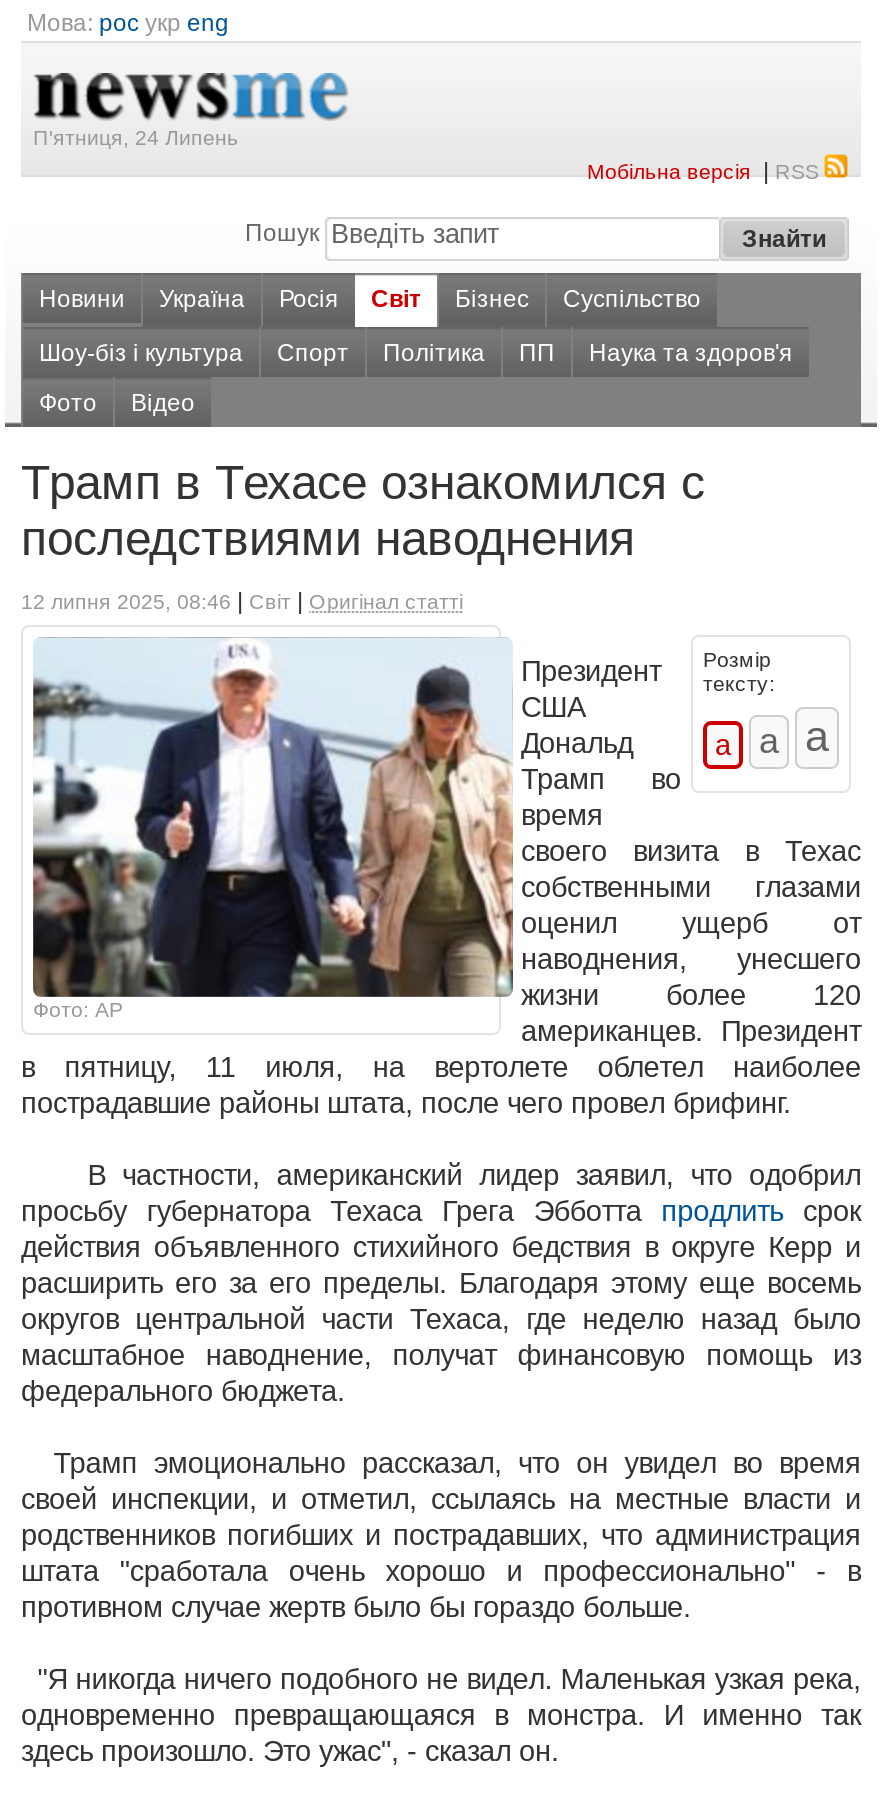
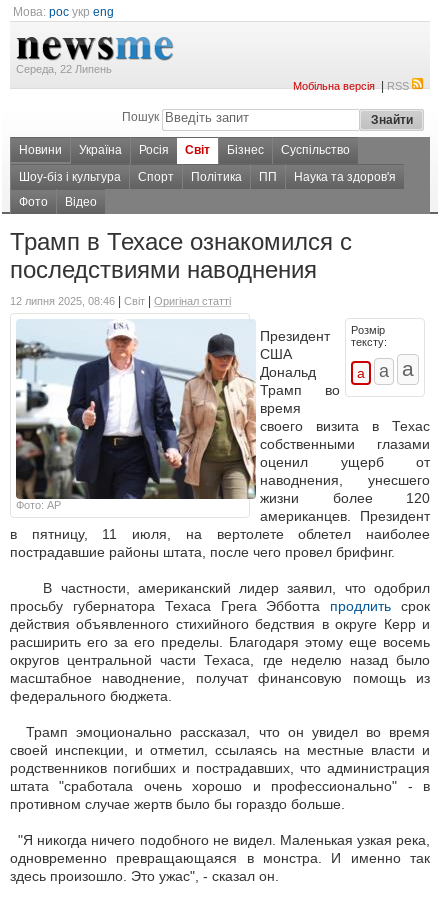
[33,125,239,149] П'ятниця, 24 Липень -> [16,63,112,75] Середа, 22 Липень

